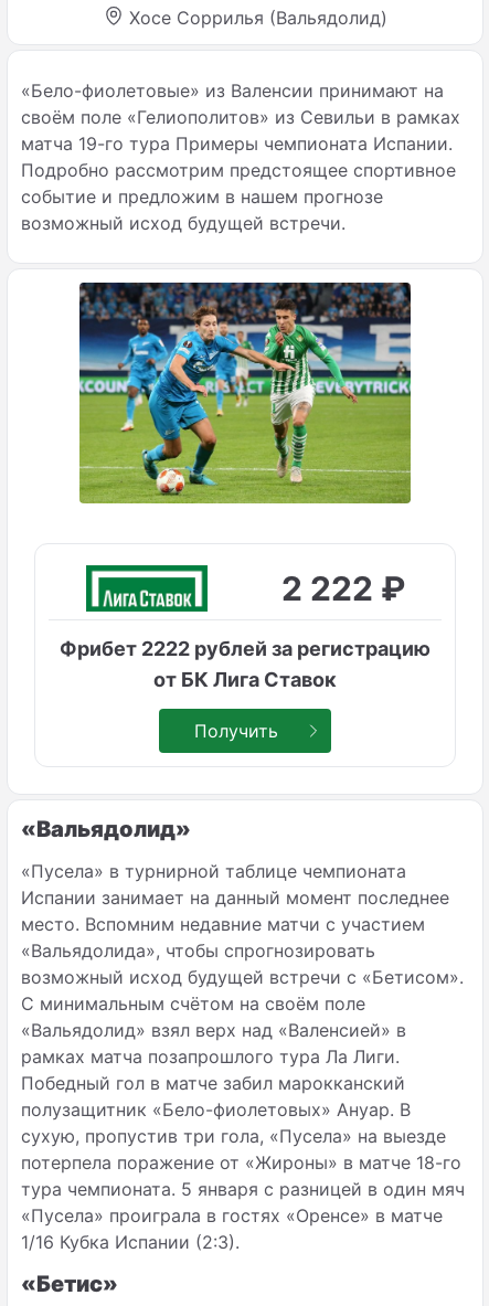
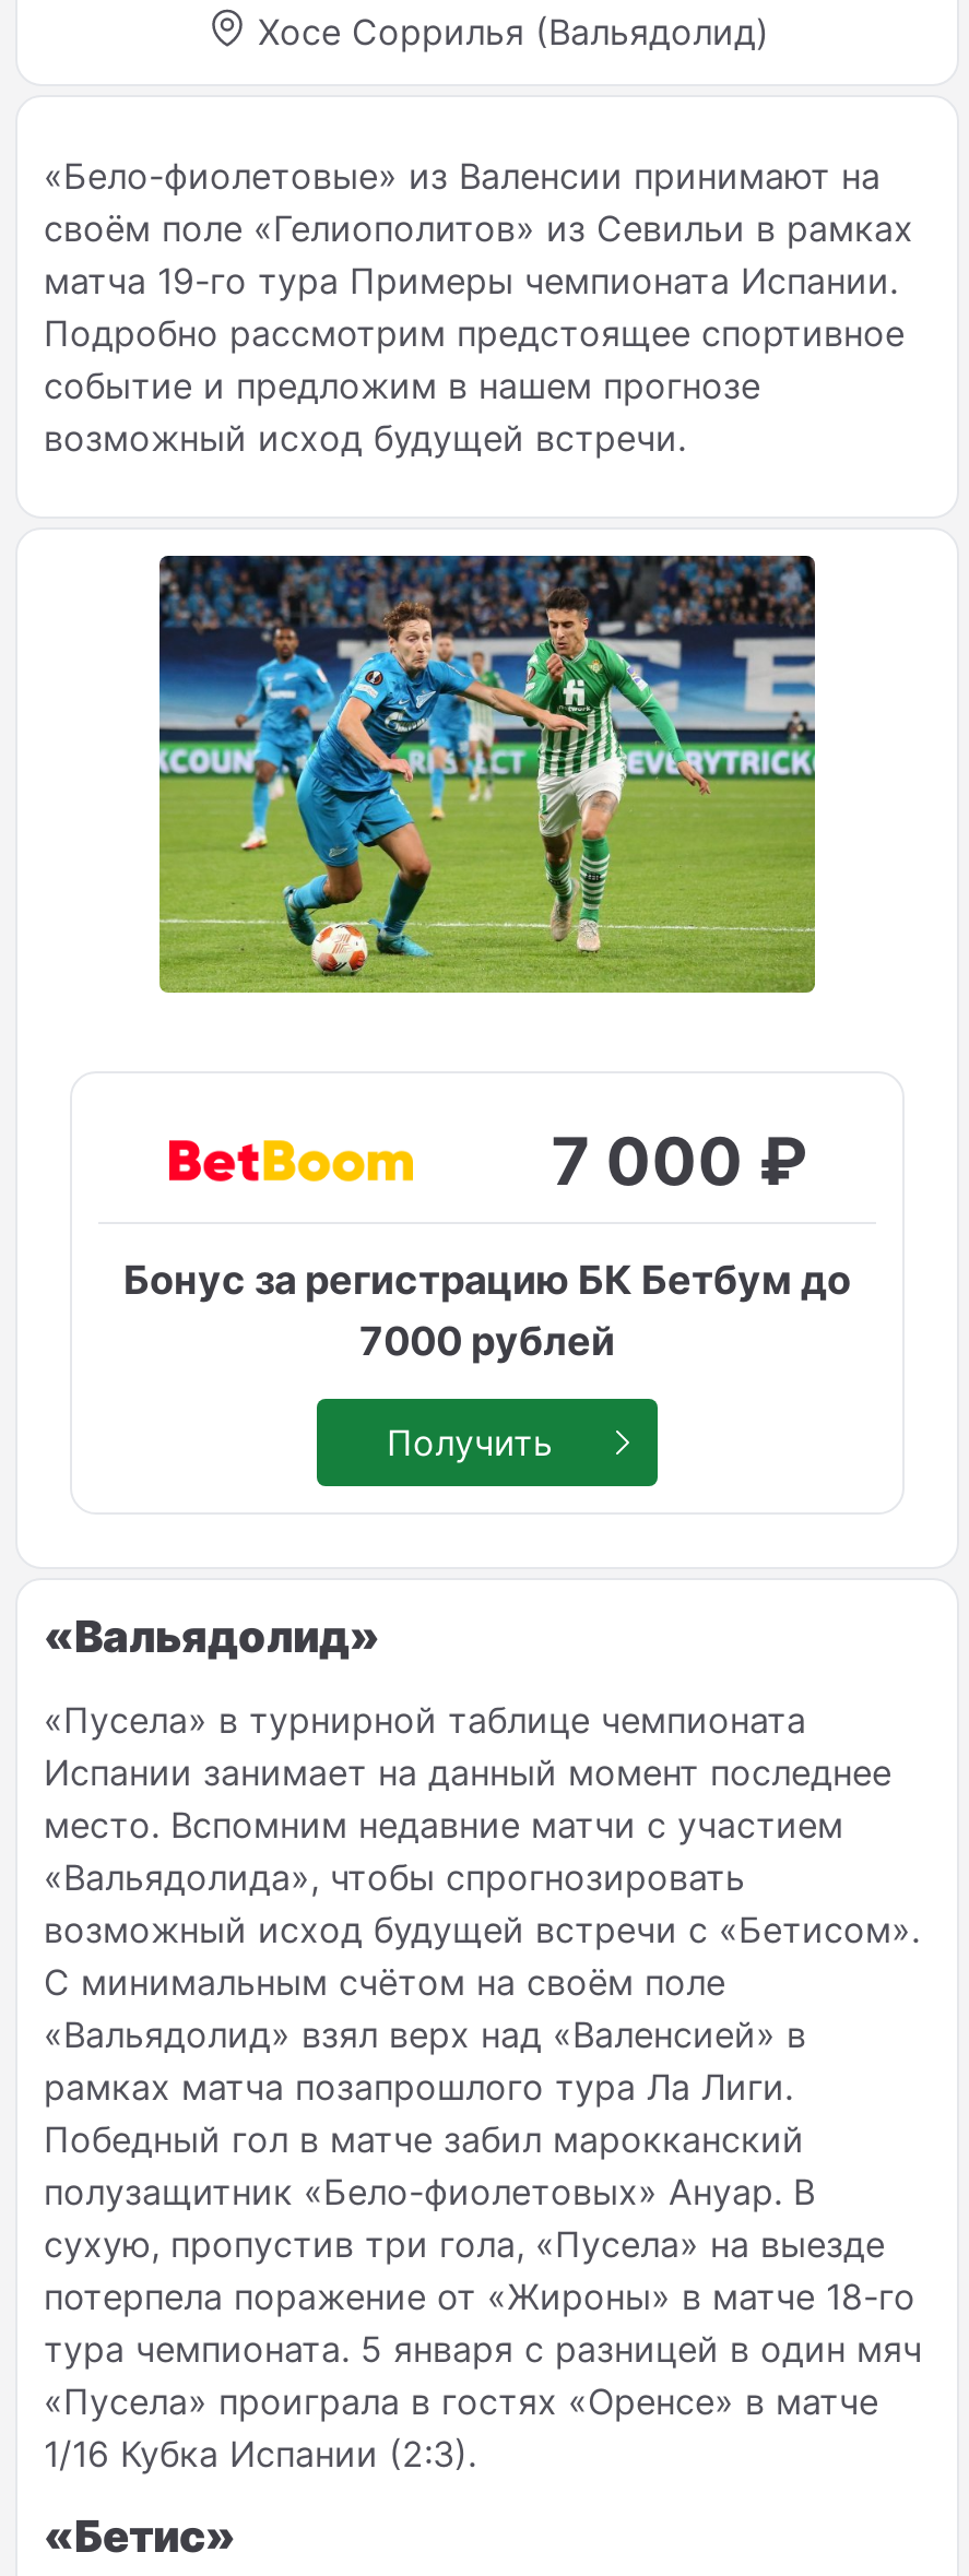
[60,564,430,691] [image] | Фрибет 2222 рублей за регистрацию | от БК Лига Ставок -> [123,1115,851,1364] [image] | Бонус за регистрацию БК Бетбум до | 7000 рублей
[281,569,405,608] 2 222 ₽ -> [551,1121,807,1200] 7 000 ₽

